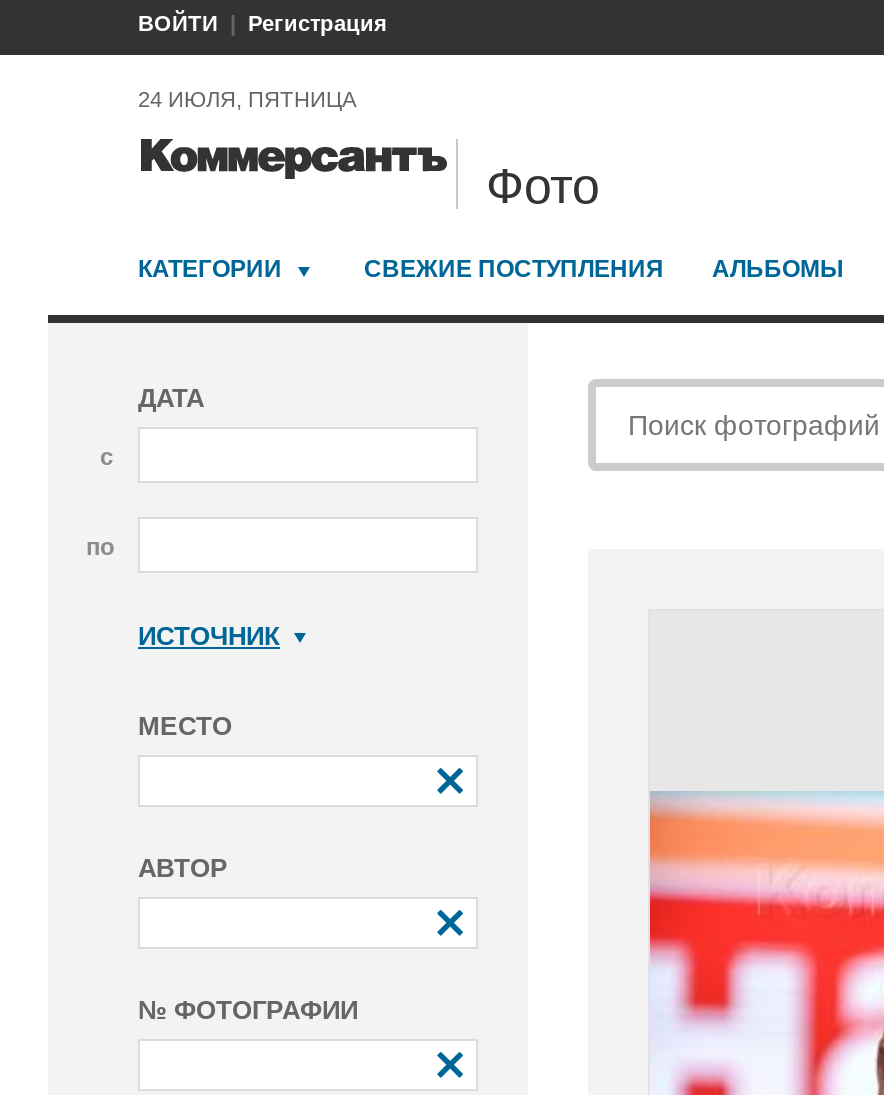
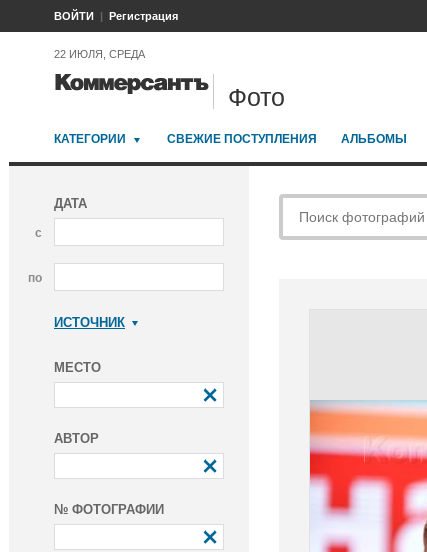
[138,87,356,111] 24 ИЮЛЯ, ПЯТНИЦА -> [54,48,145,60] 22 ИЮЛЯ, СРЕДА

